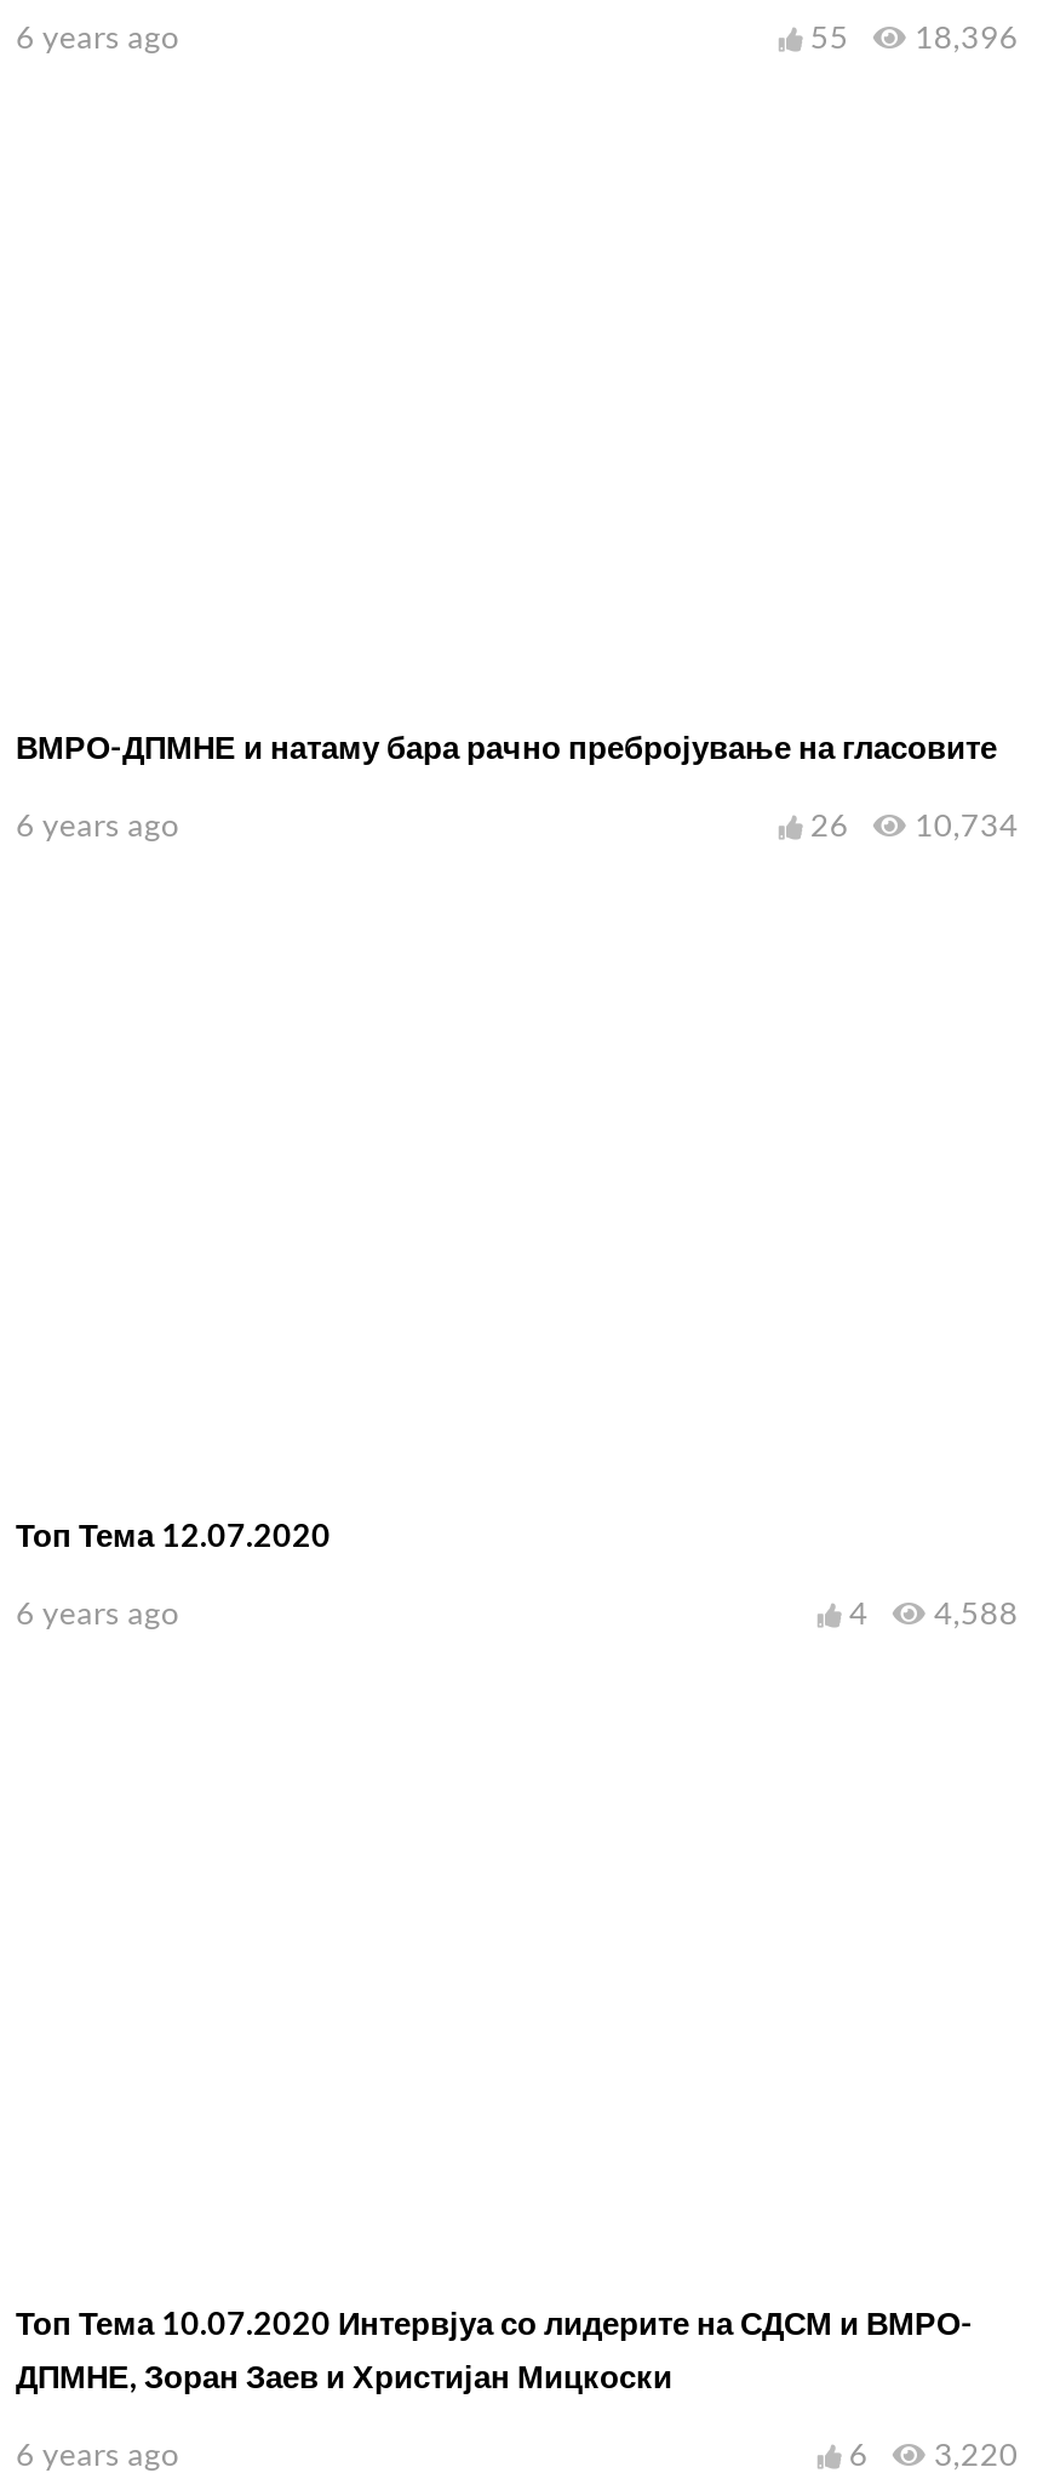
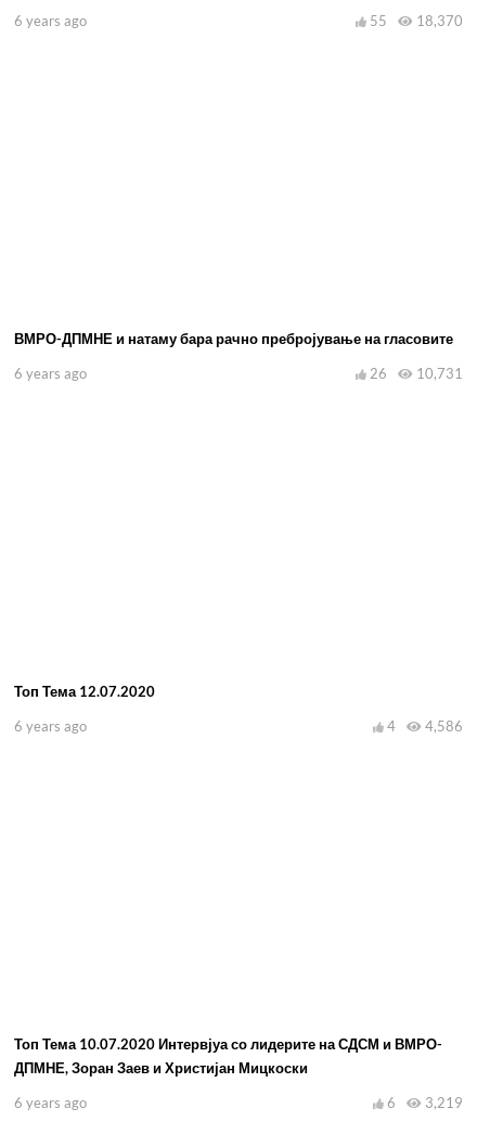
[810,16,1018,55] 55 18,396 -> [369,11,463,29] 55 18,370
[810,804,1018,843] 26 10,734 -> [369,364,463,382] 26 10,731
[849,1592,1018,1631] 4 4,588 -> [387,717,463,734] 4 4,586
[849,2434,1018,2473] 6 3,220 -> [387,1094,463,1111] 6 3,219

